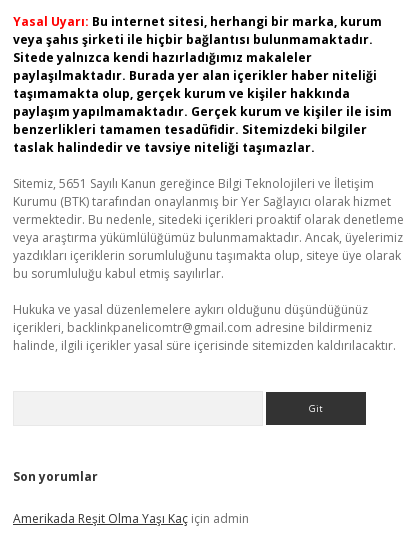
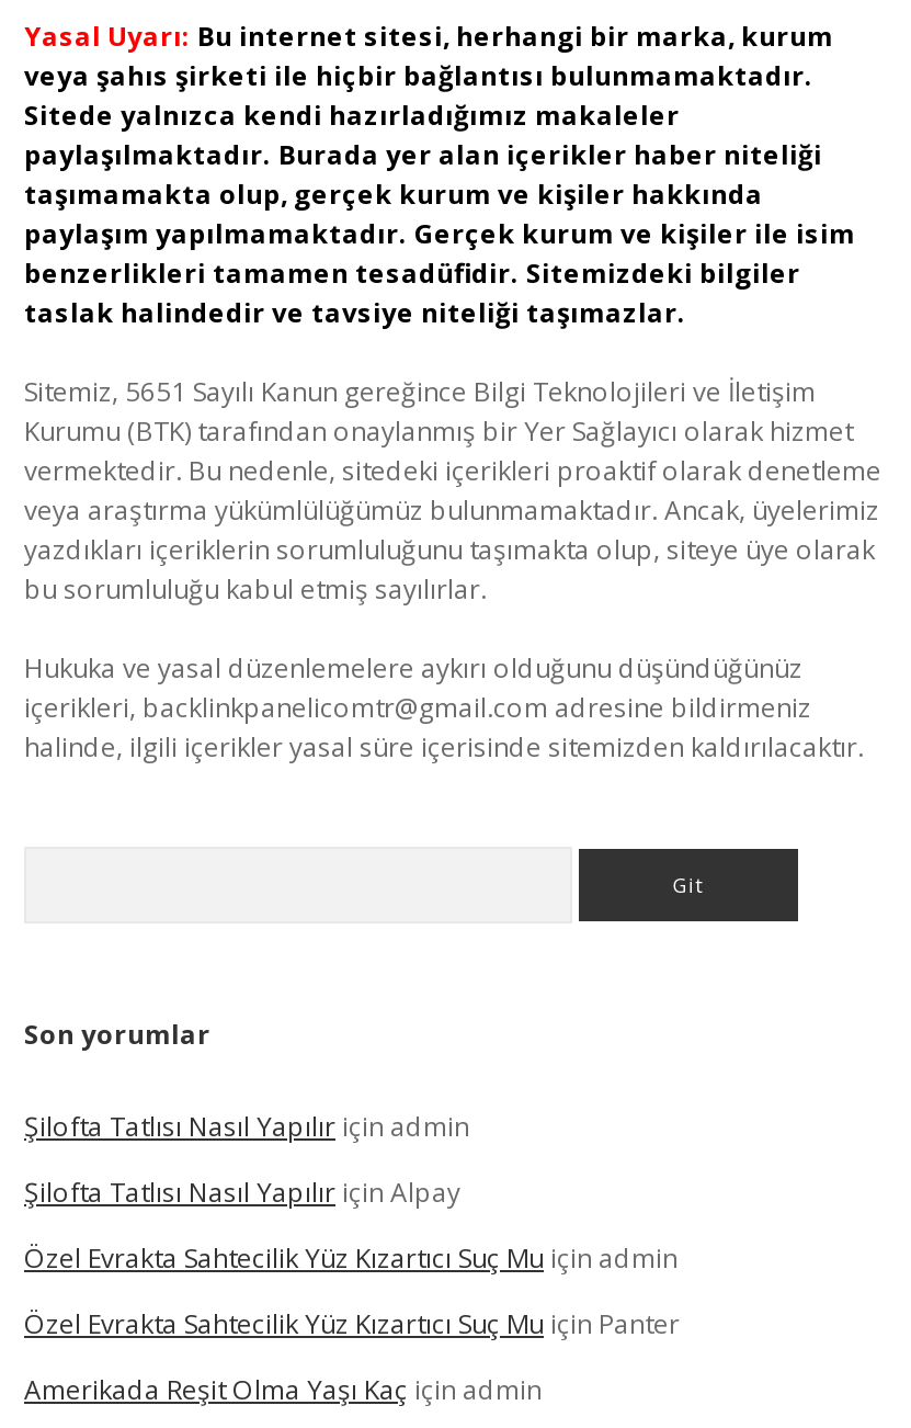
none -> [24,1108,680,1342] Şilofta Tatlısı Nasıl Yapılır için admin | Şilofta Tatlısı Nasıl Yapılır için Alpay | Özel Evrakta Sahtecilik Yüz Kızartıcı Suç Mu için admin | Özel Evrakta Sahtecilik Yüz Kızartıcı Suç Mu için Panter

